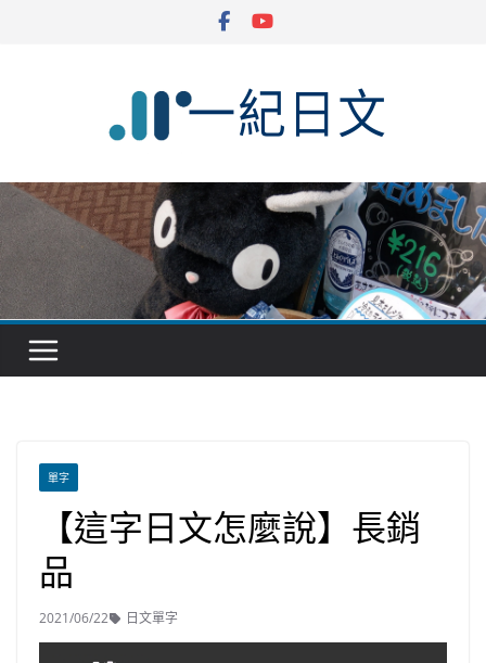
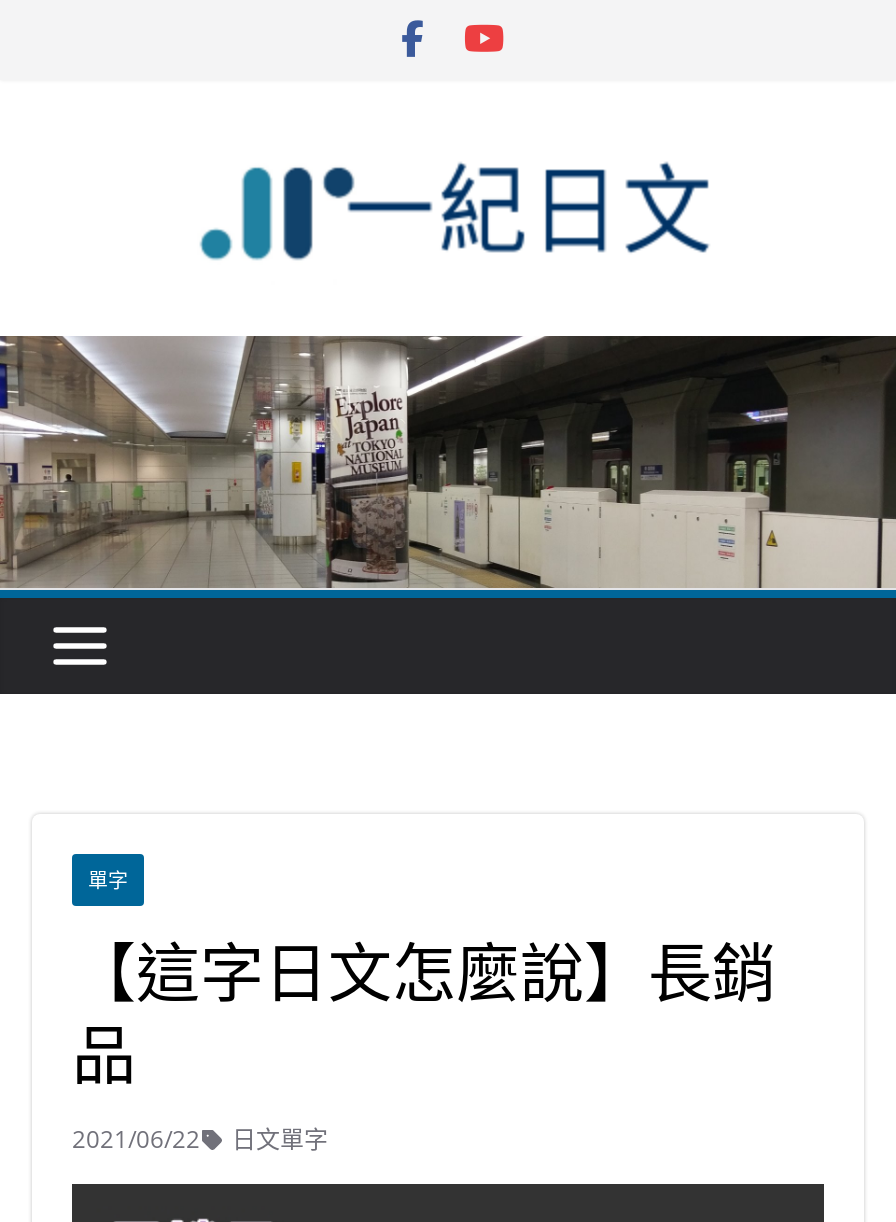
[3,181,483,320] [image] -> [6,334,890,590] [image]

